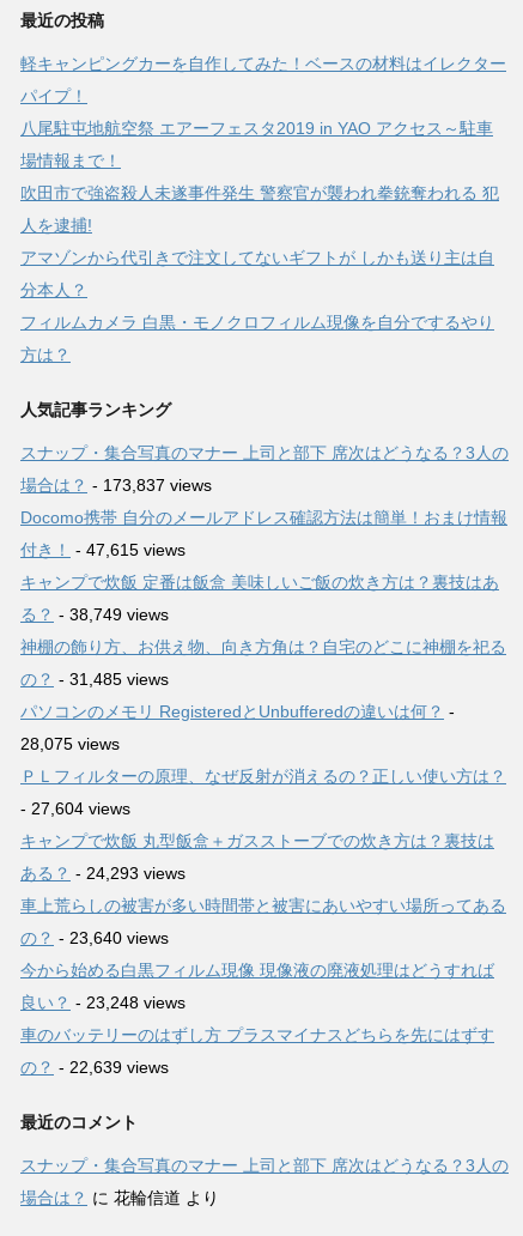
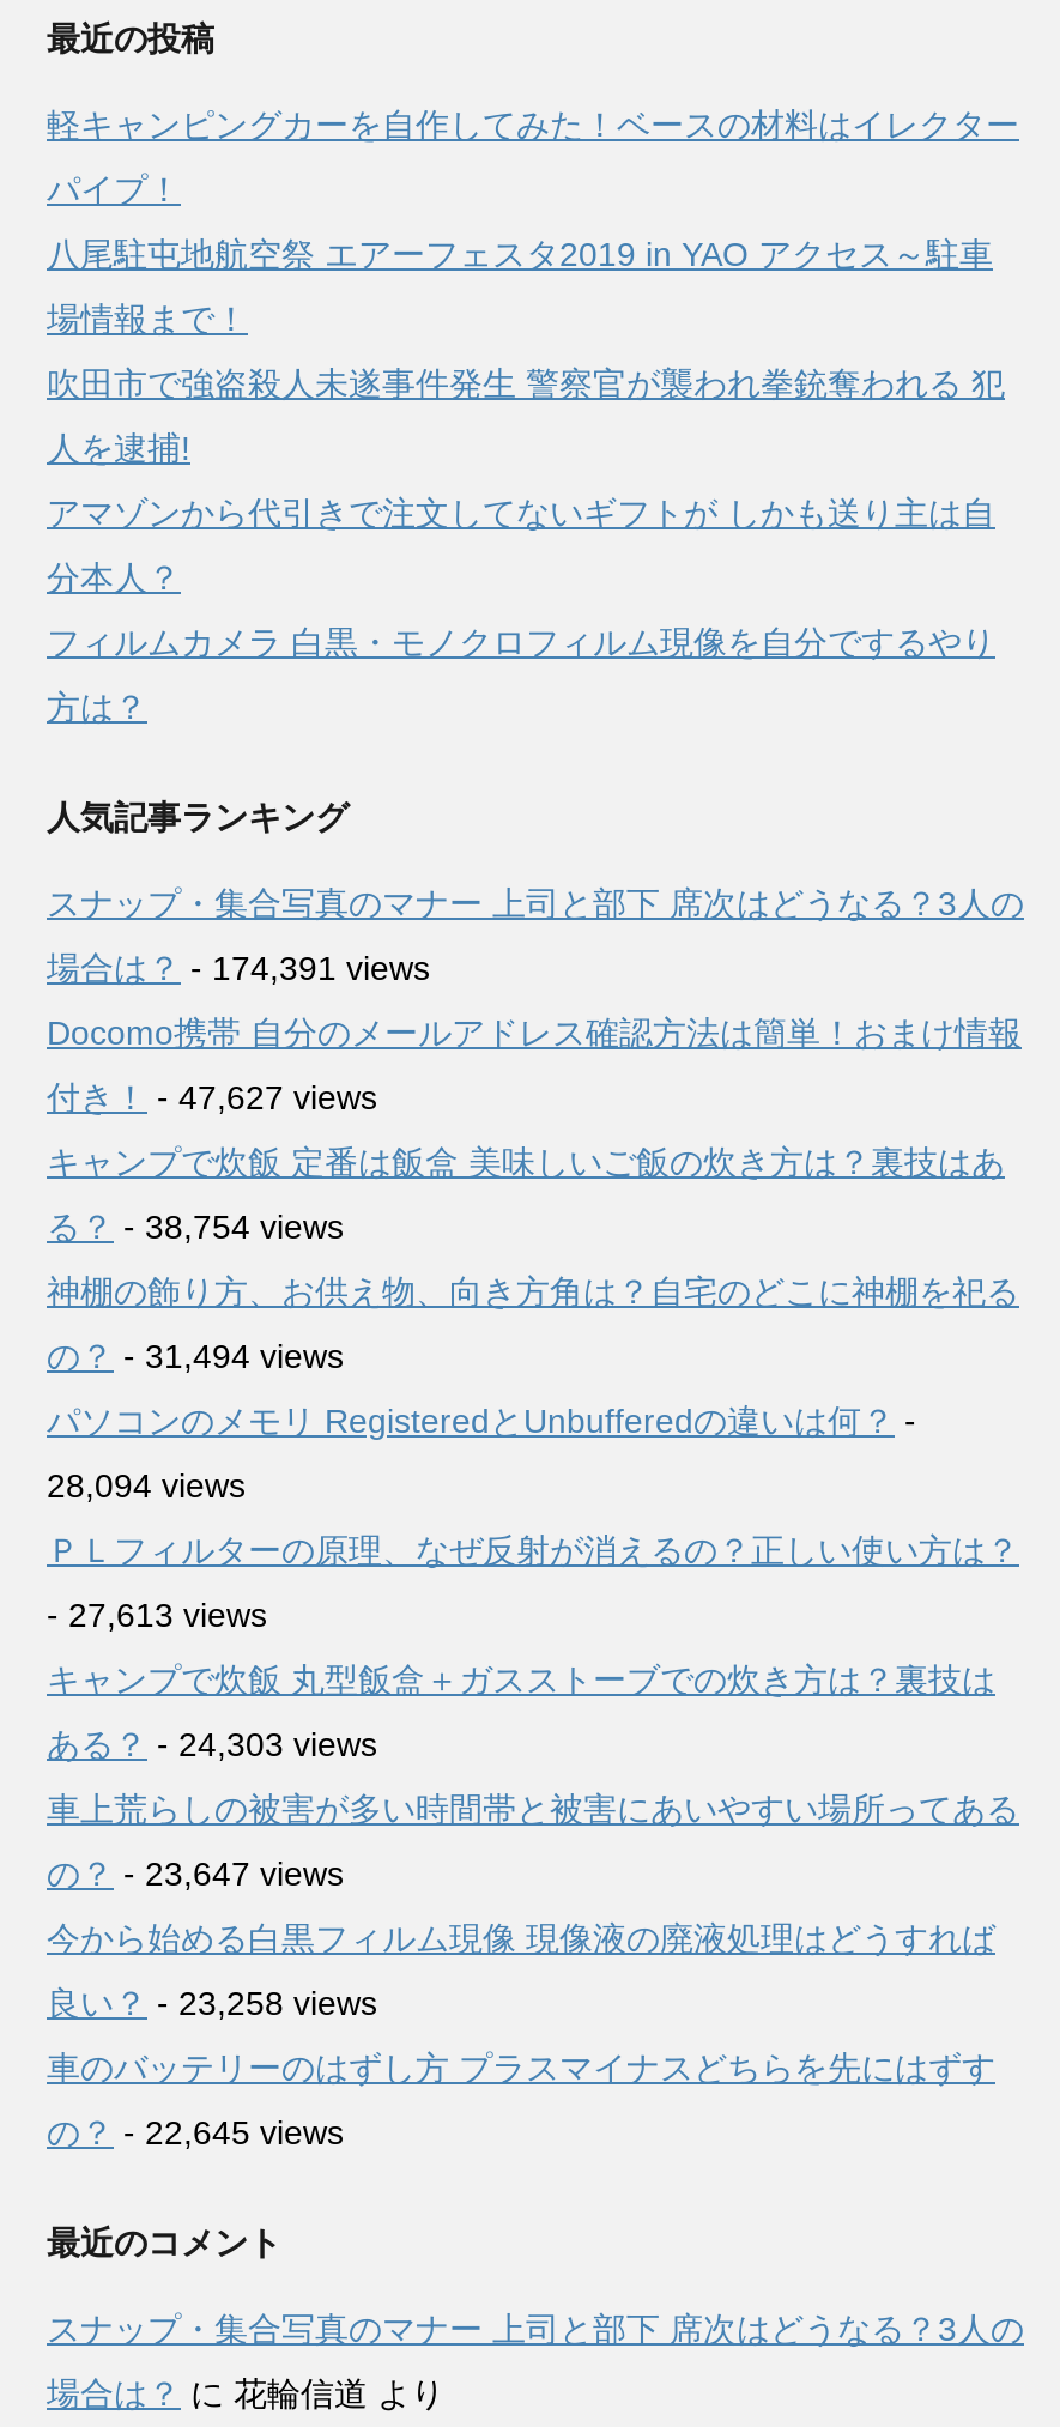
[20,475,212,495] 場合は？- 173,837 views -> [47,949,430,987] 場合は？- 174,391 views
[20,540,186,559] 付き！- 47,615 views -> [47,1078,377,1116] 付き！- 47,627 views
[20,605,169,624] る？- 38,749 views -> [47,1208,344,1246] る？- 38,754 views
[20,669,169,689] の？- 31,485 views -> [47,1337,344,1375] の？- 31,494 views
[20,734,120,753] 28,075 views -> [47,1466,246,1505] 28,094 views
[20,799,130,818] - 27,604 views -> [47,1596,267,1634] - 27,613 views
[20,864,186,883] ある？- 24,293 views -> [47,1725,377,1763] ある？- 24,303 views
[20,928,169,947] の？- 23,640 views -> [47,1854,344,1893] の？- 23,647 views
[20,993,186,1012] 良い？- 23,248 views -> [47,1984,377,2022] 良い？- 23,258 views
[20,1058,169,1077] の？- 22,639 views -> [47,2113,344,2151] の？- 22,645 views

